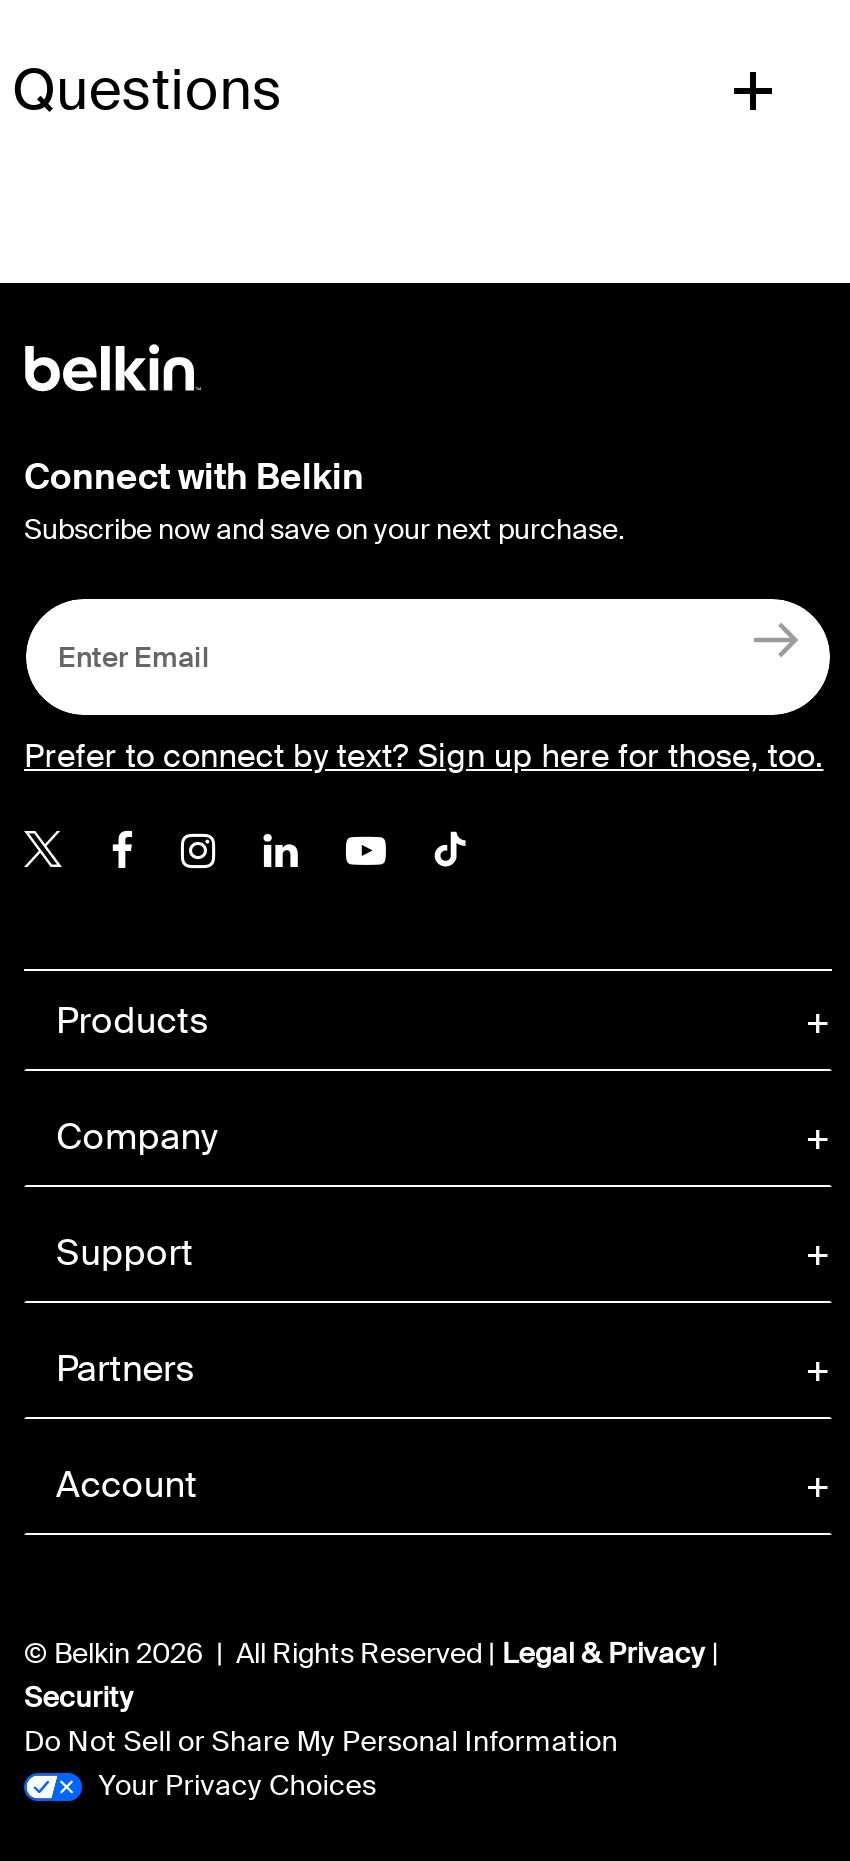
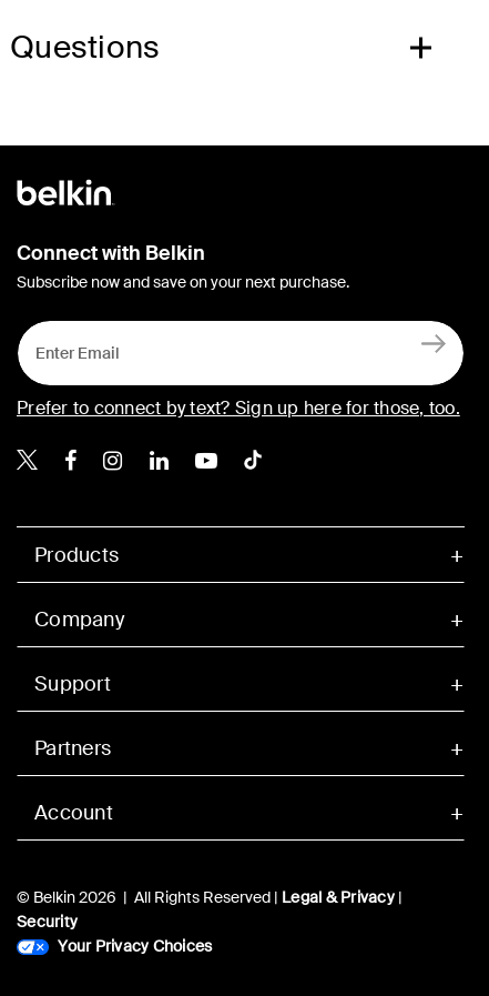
[24,1723,618,1759] Do Not Sell or Share My Personal Information -> none

